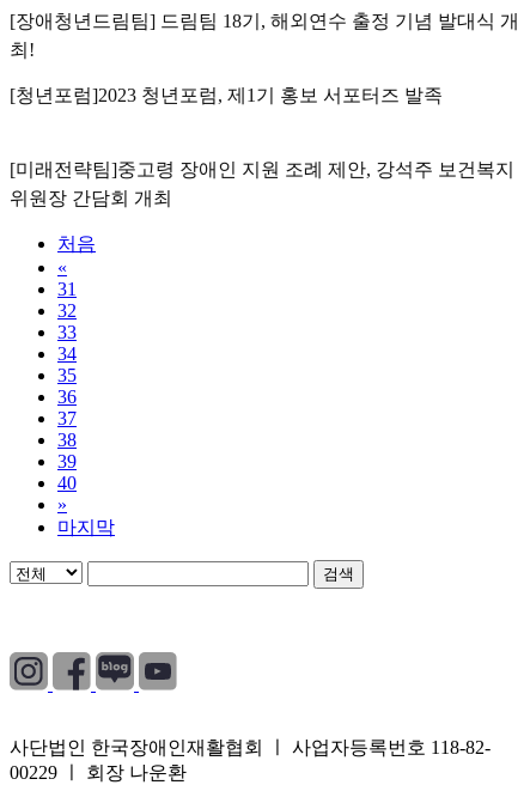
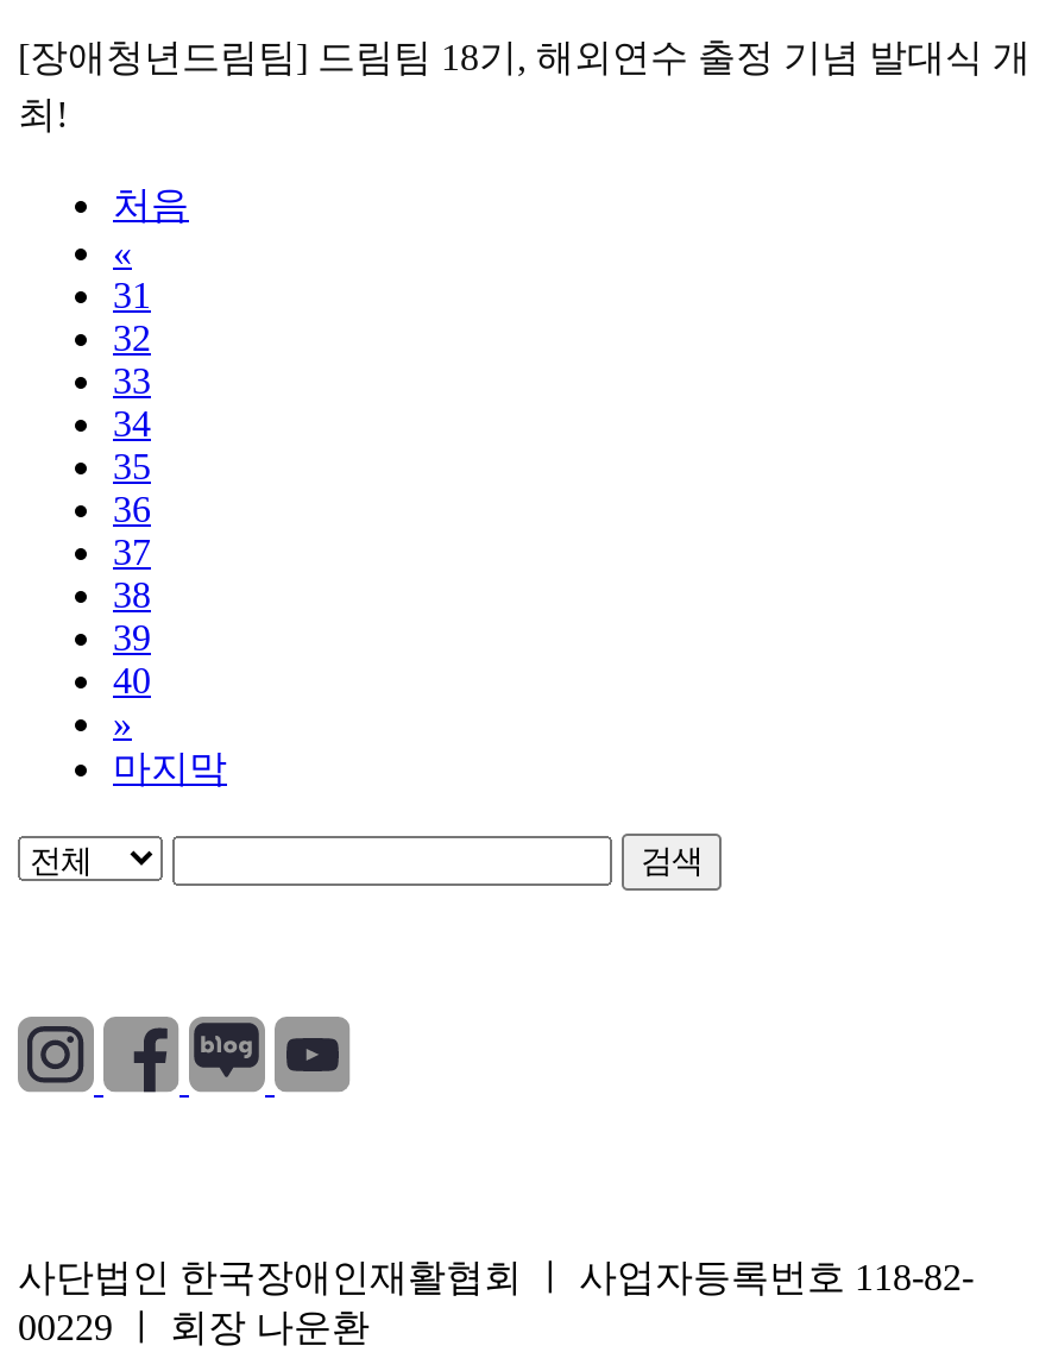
[10,85,443,105] [청년포럼]2023 청년포럼, 제1기 홍보 서포터즈 발족 -> none
[10,159,514,208] [미래전략팀]중고령 장애인 지원 조례 제안, 강석주 보건복지 | 위원장 간담회 개최 -> none
moved [57,233,354,583] -> [113,184,703,878]: 처음 | 31 | 32 | ... | 마지막 | 검색

